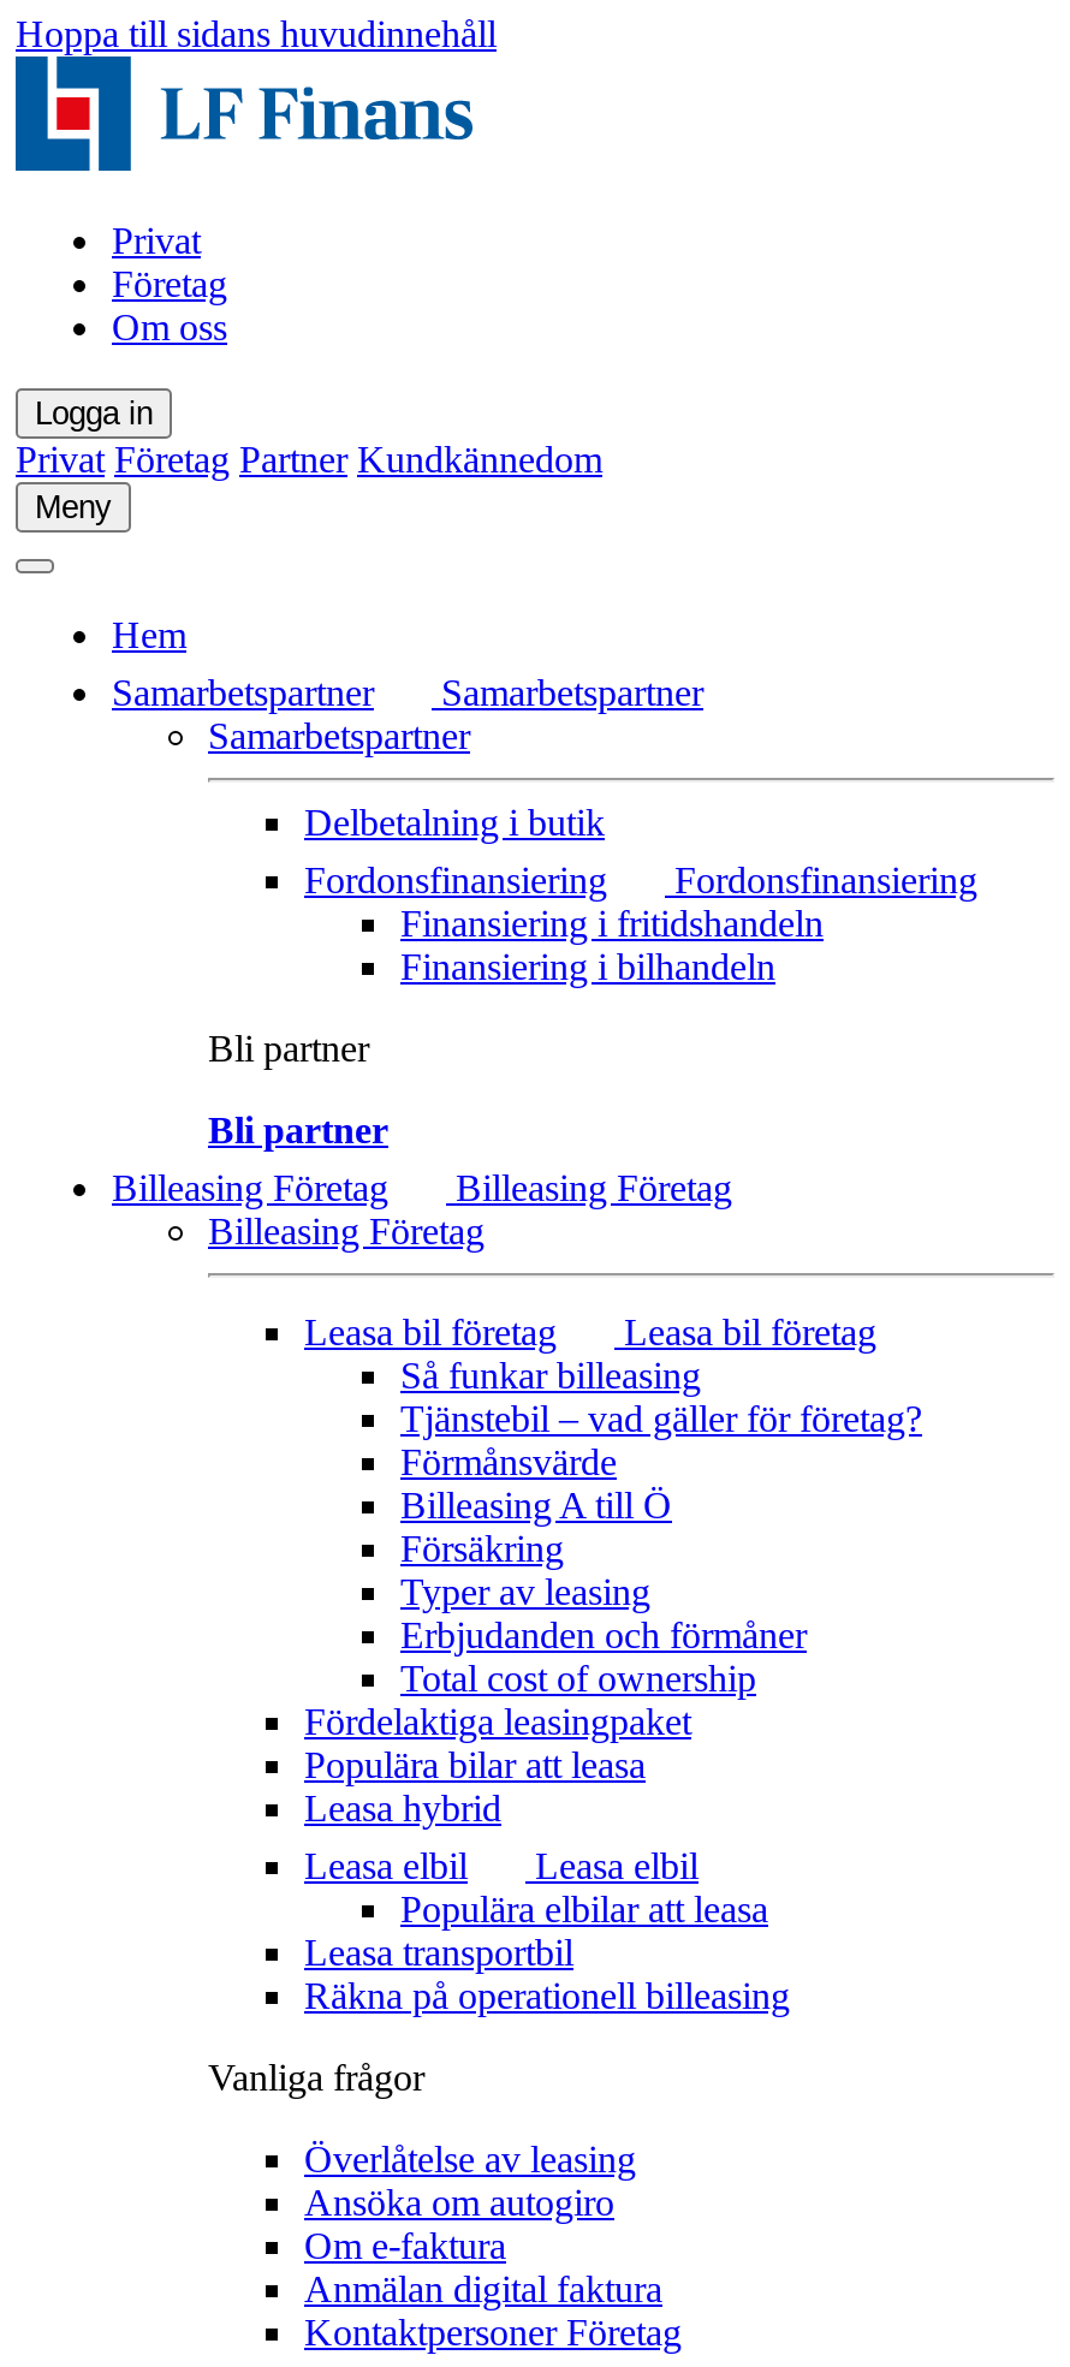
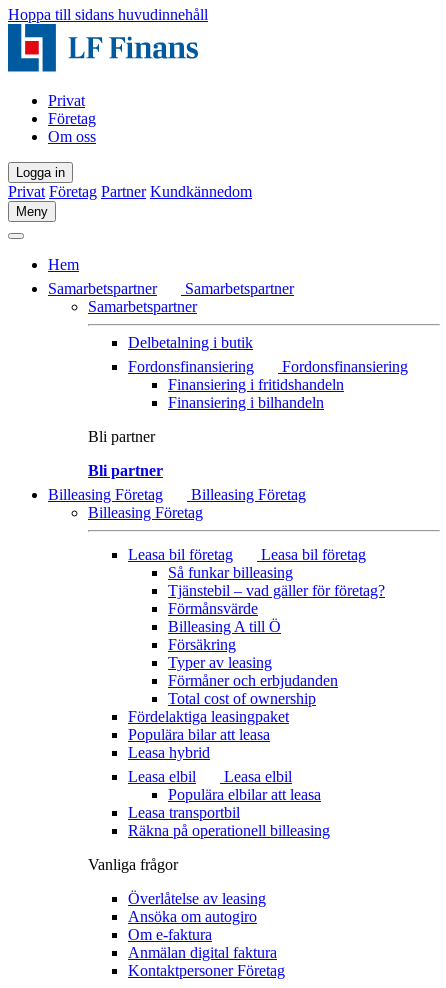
[400,1614,807,1655] Erbjudanden och förmåner -> [168,672,338,689] Förmåner och erbjudanden

